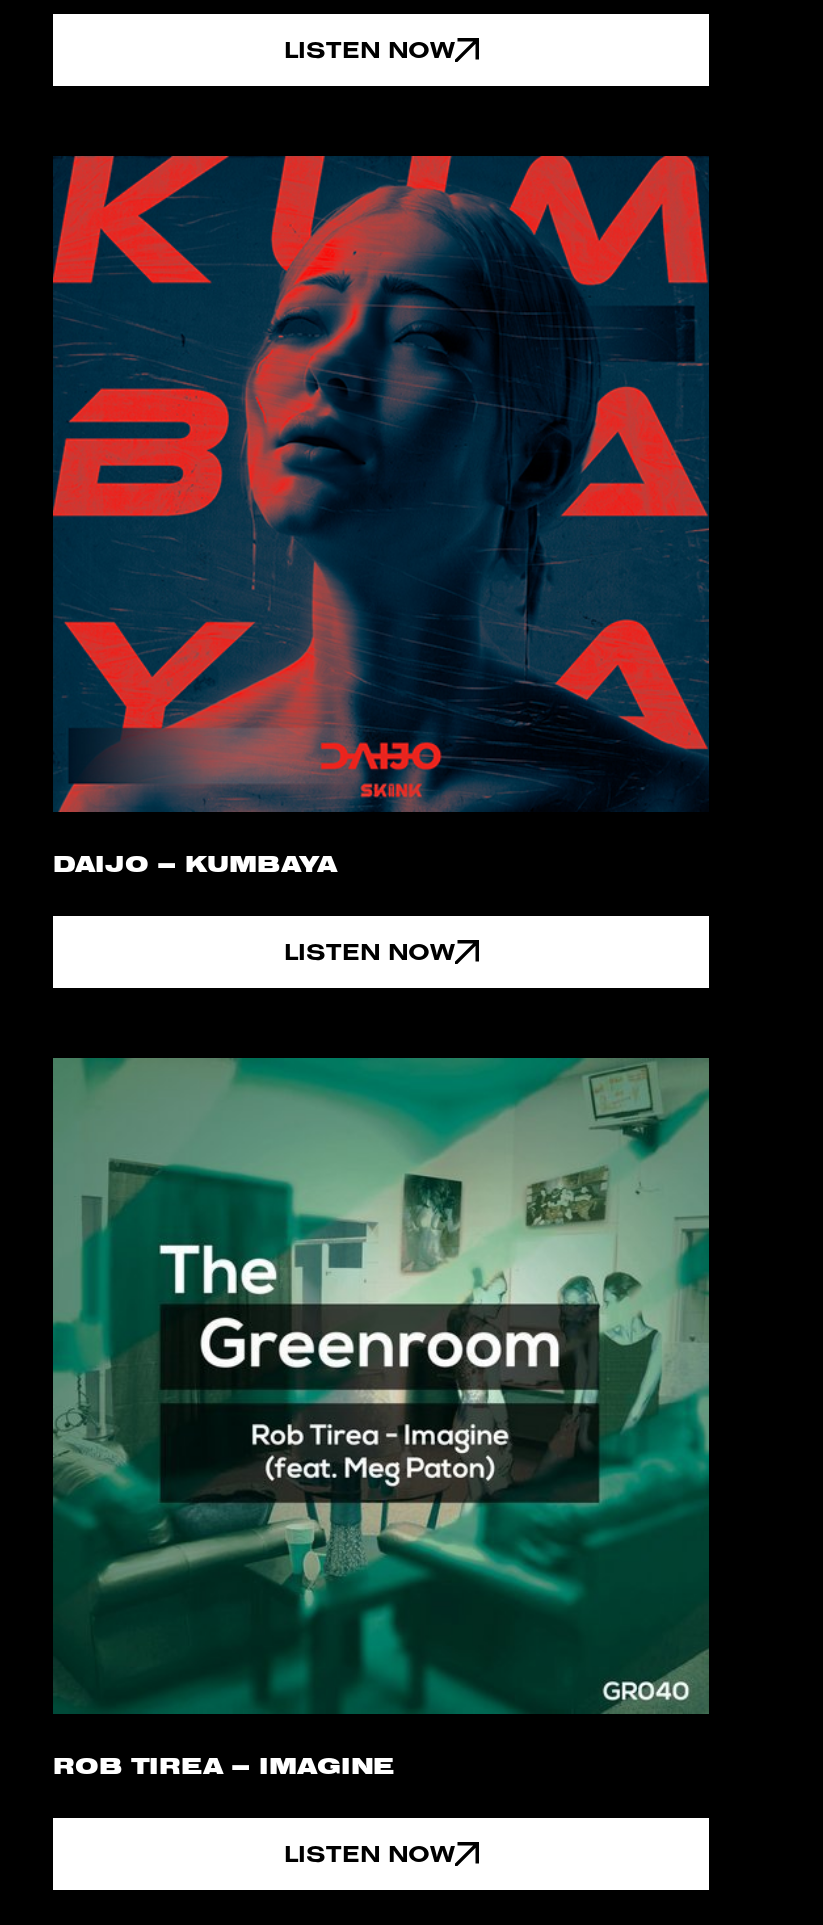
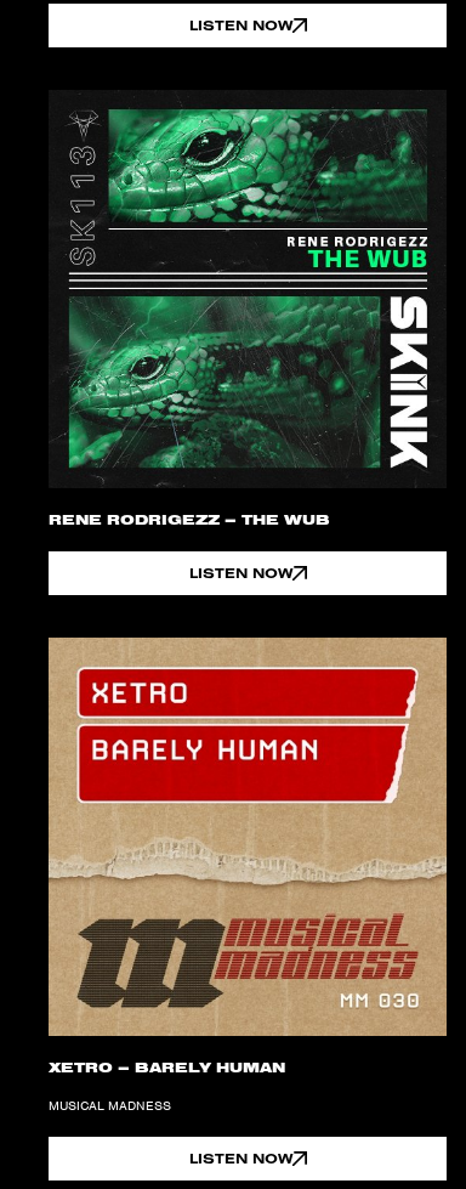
[51,154,709,878] [image] | DAIJO – KUMBAYA -> [49,90,445,528] [image] | RENE RODRIGEZZ – THE WUB
[51,1058,711,1780] [image] | ROB TIREA – IMAGINE -> [47,636,448,1114] [image] | XETRO – BARELY HUMAN | MUSICAL MADNESS

